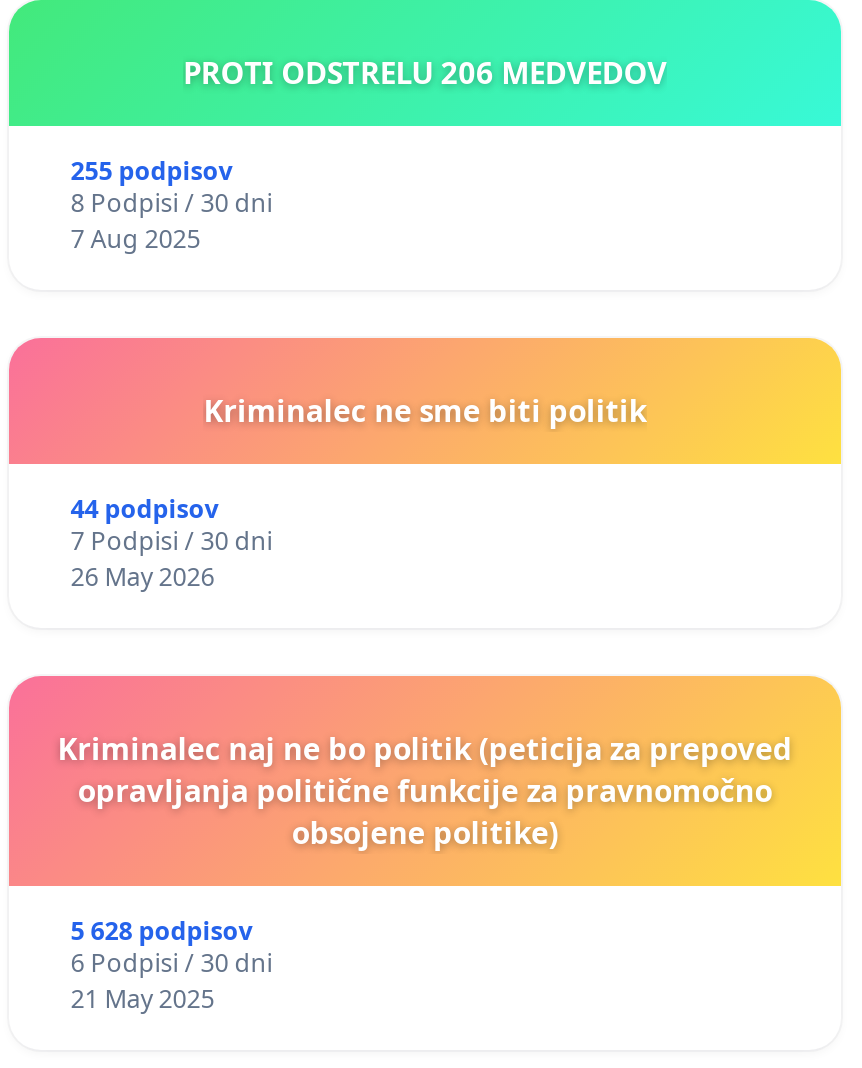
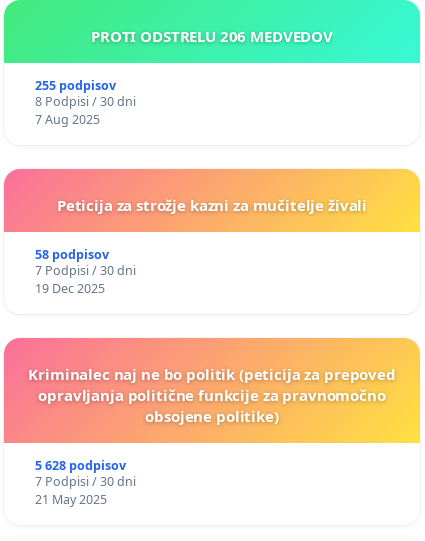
[203,390,647,430] Kriminalec ne sme biti politik -> [57,195,367,215] Peticija za strožje kazni za mučitelje živali
[71,492,219,526] 44 podpisov -> [35,246,109,263] 58 podpisov
[71,560,215,594] 26 May 2026 -> [35,280,105,297] 19 Dec 2025
[71,946,273,980] 6 Podpisi / 30 dni -> [35,473,136,490] 7 Podpisi / 30 dni

